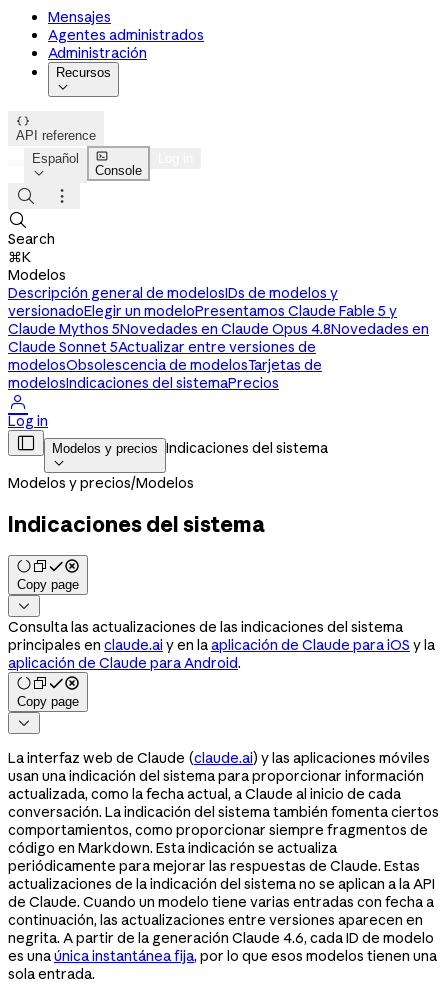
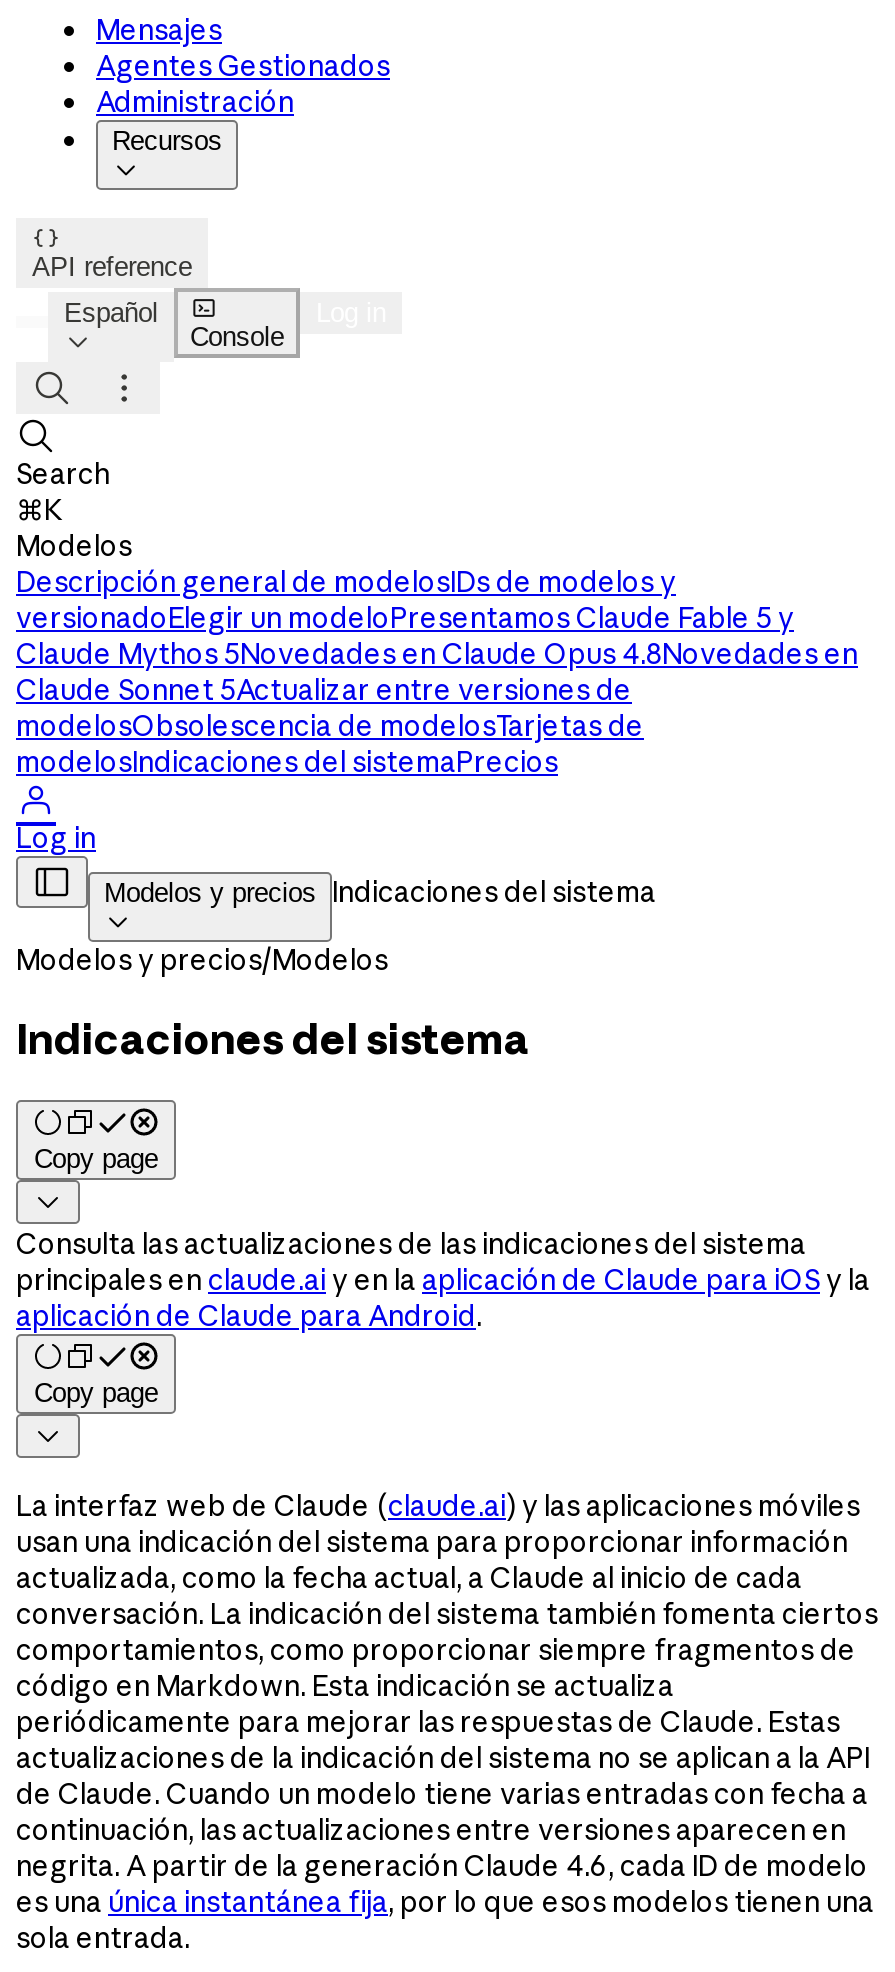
[48,26,204,44] Agentes administrados -> [96,48,390,84] Agentes Gestionados

